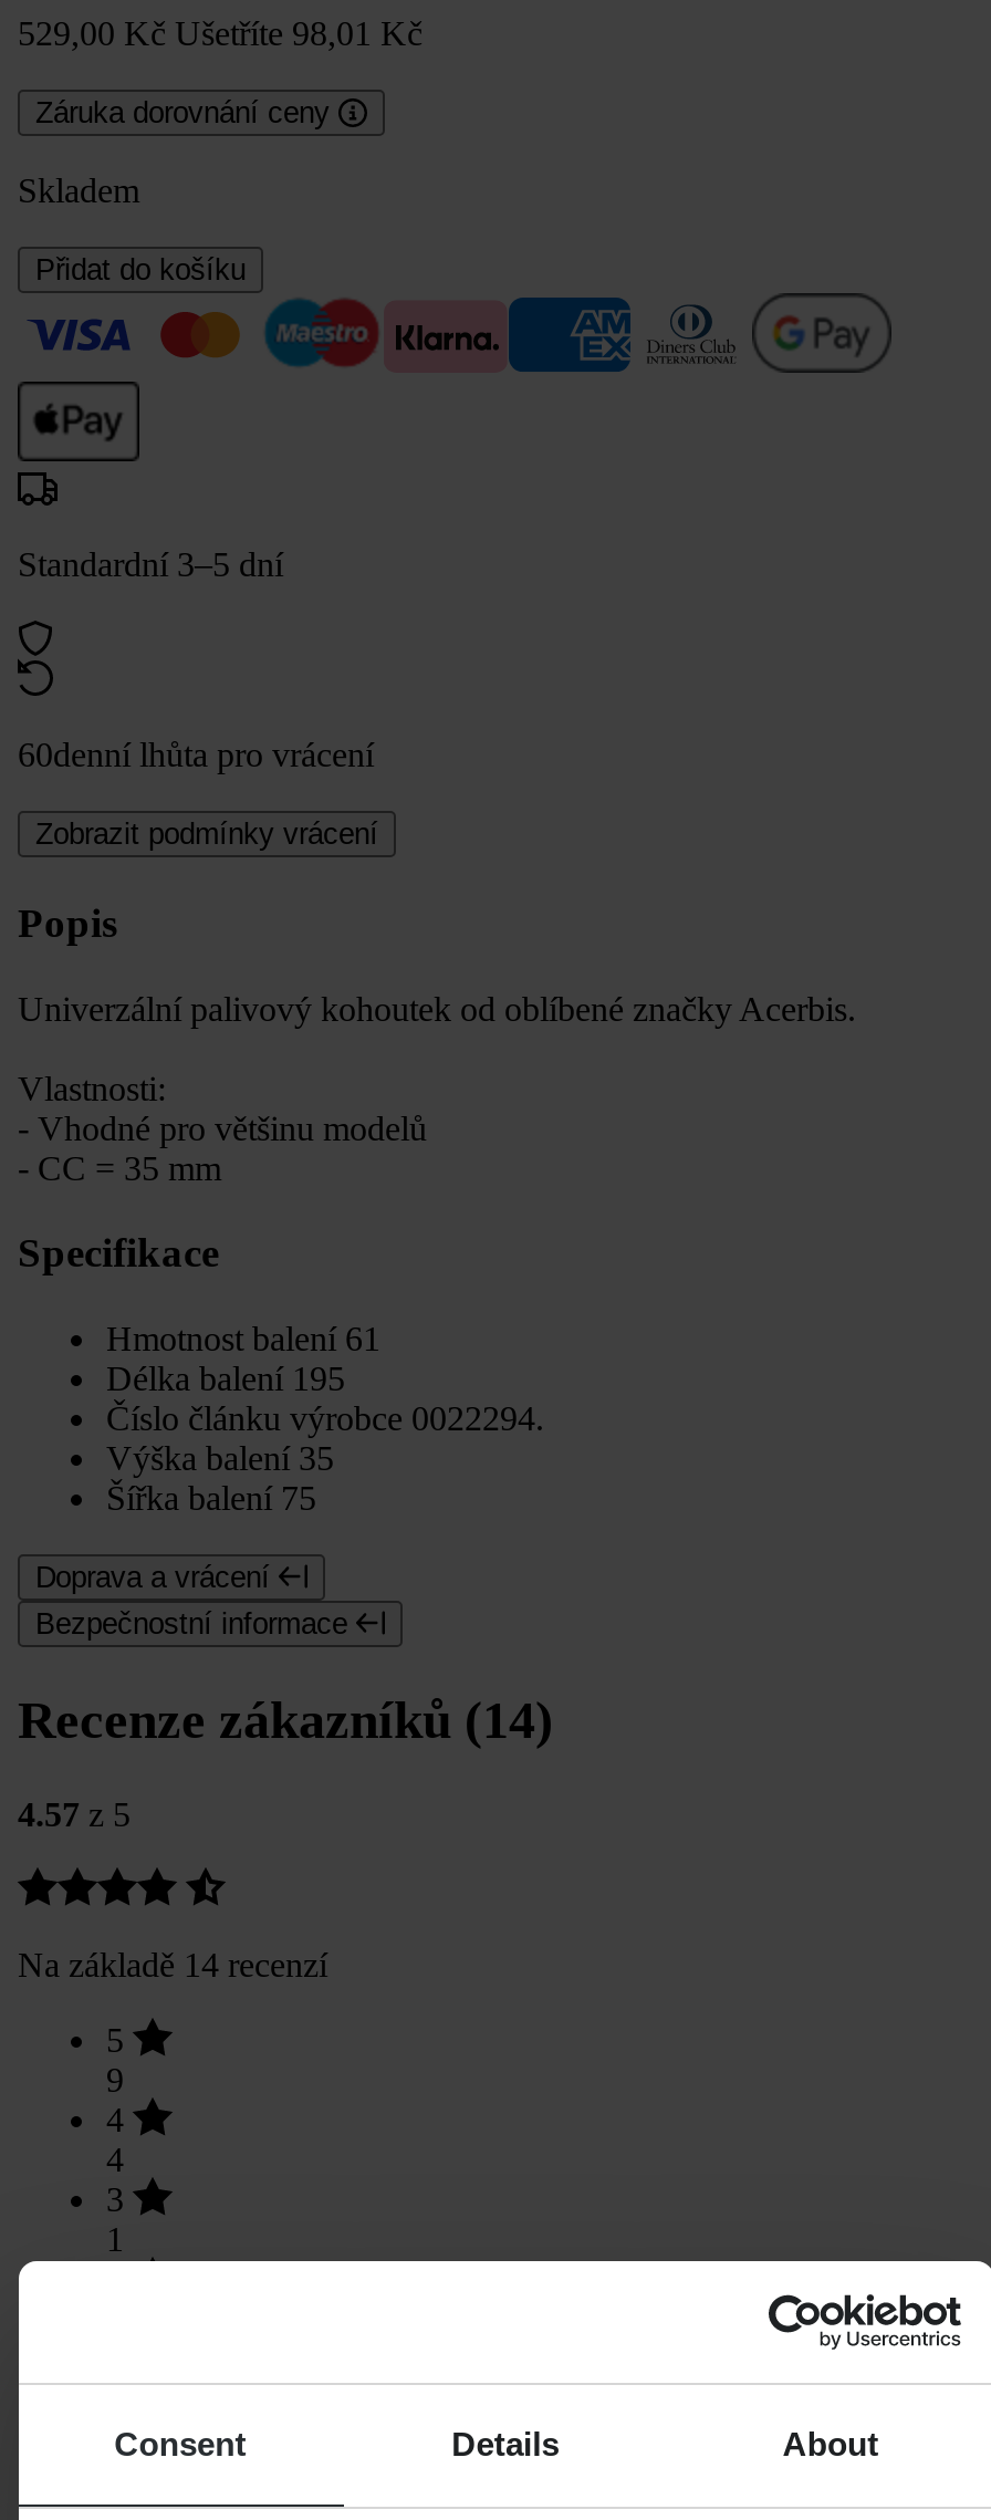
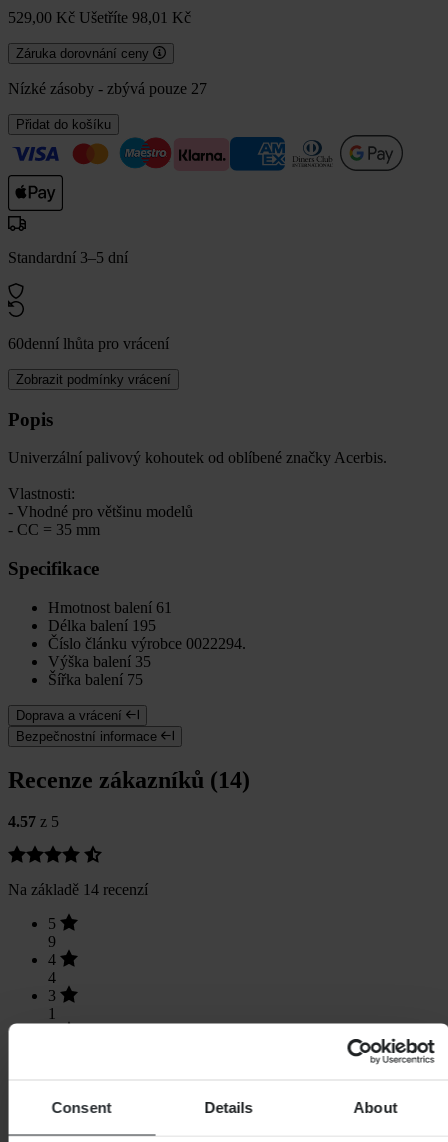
[18,172,139,210] Skladem -> [8,80,207,97] Nízké zásoby - zbývá pouze 27

